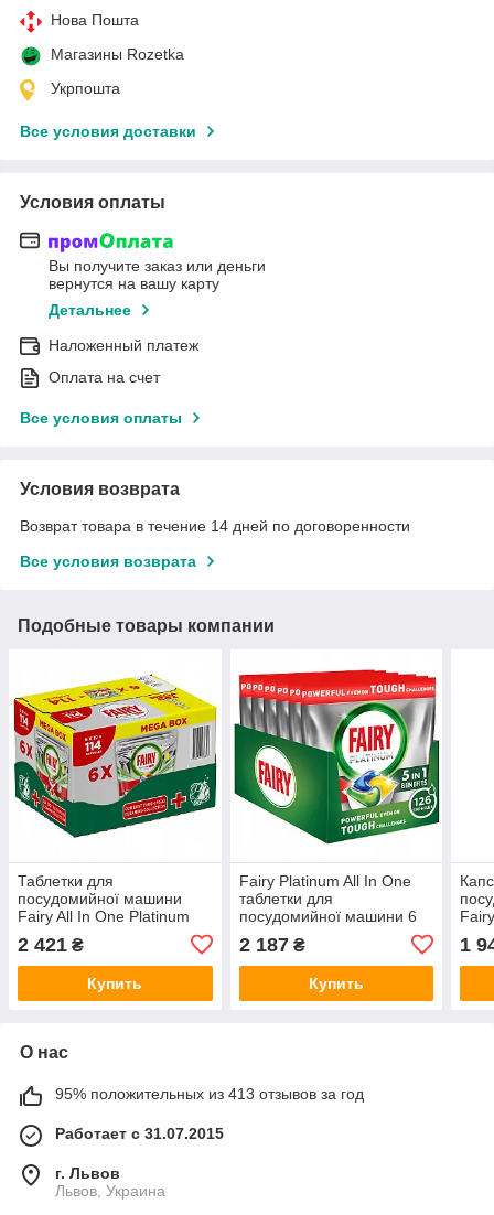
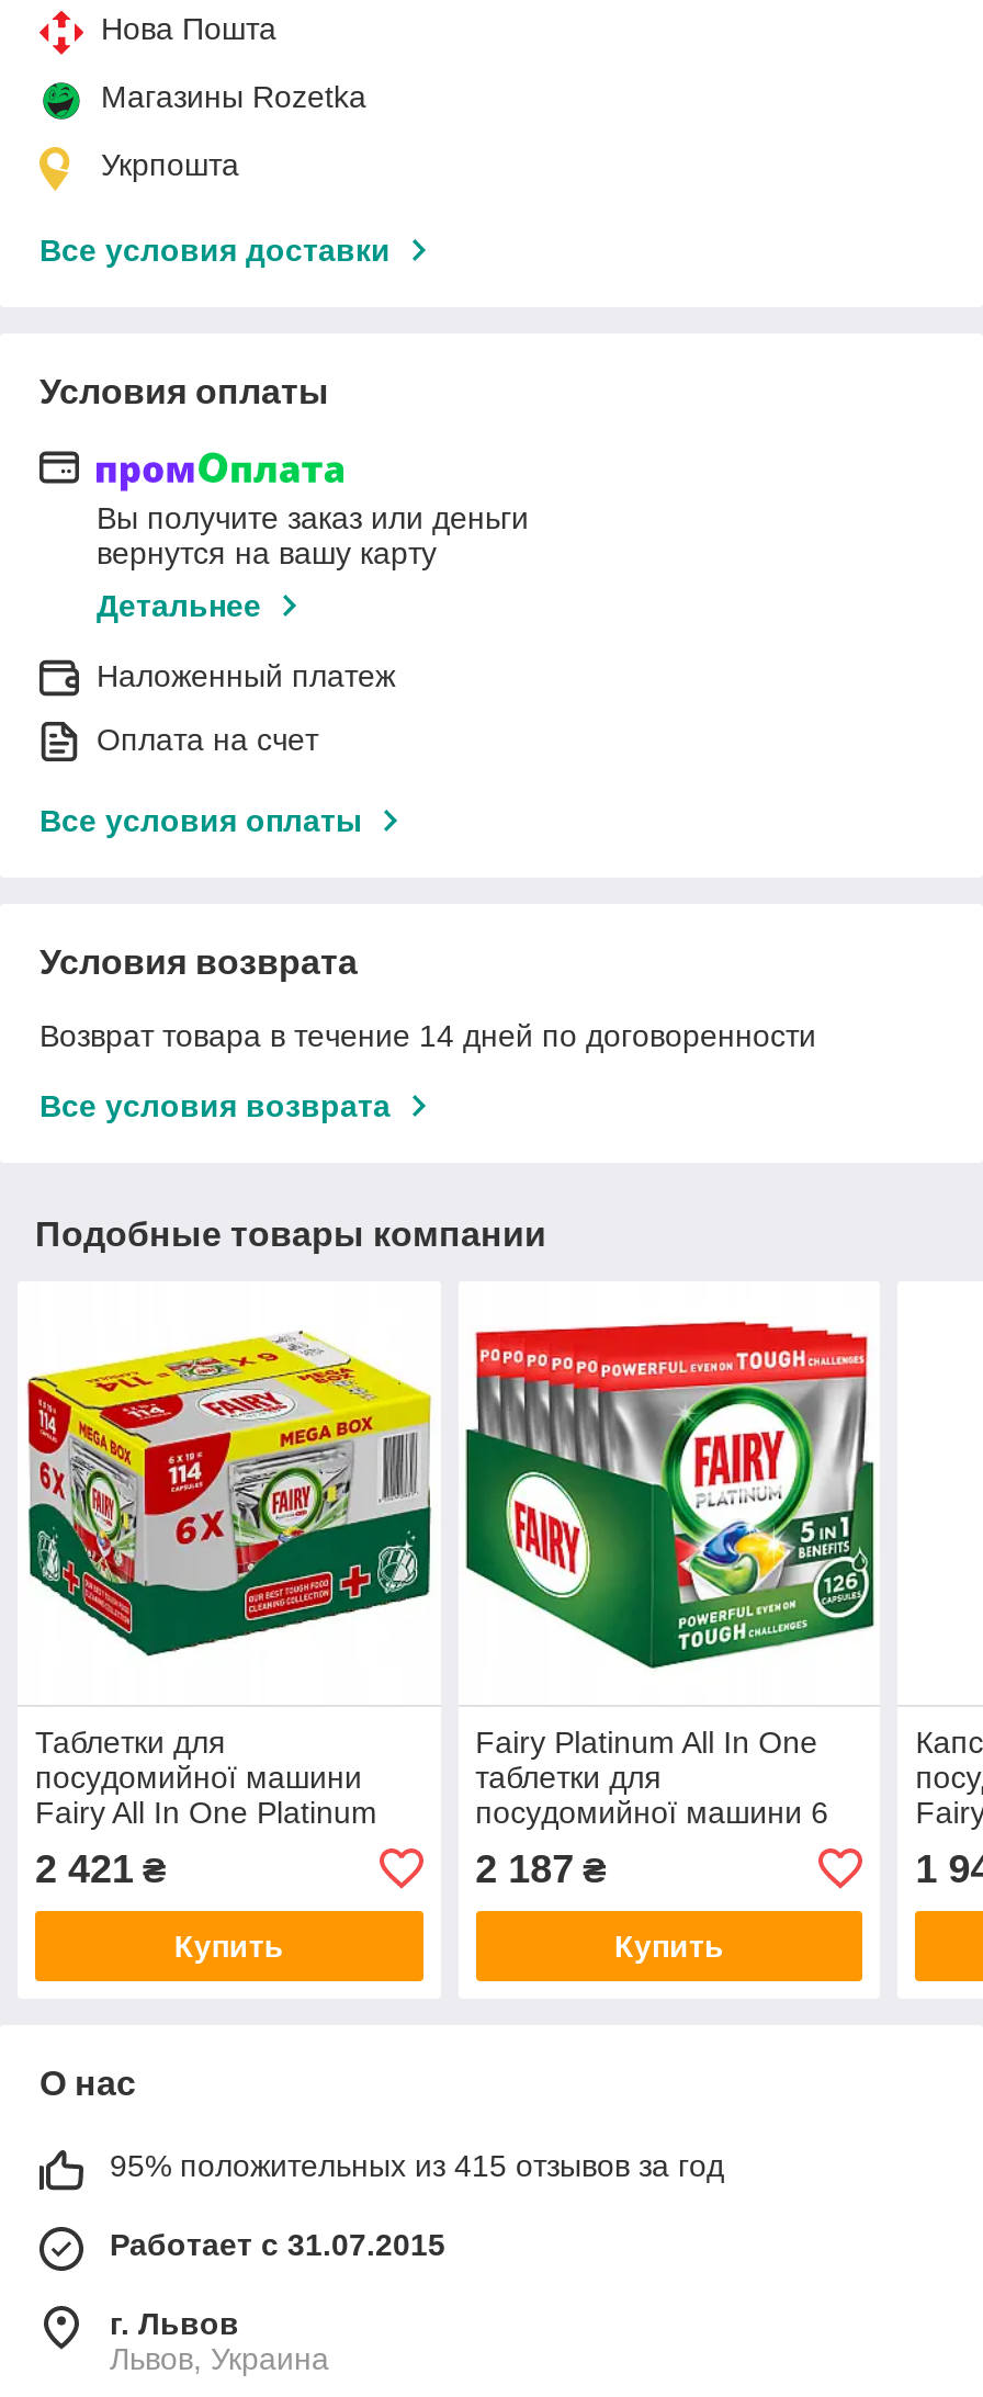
[55,1085,364,1102] 95% положительных из 413 отзывов за год -> [110,2148,724,2183] 95% положительных из 415 отзывов за год

